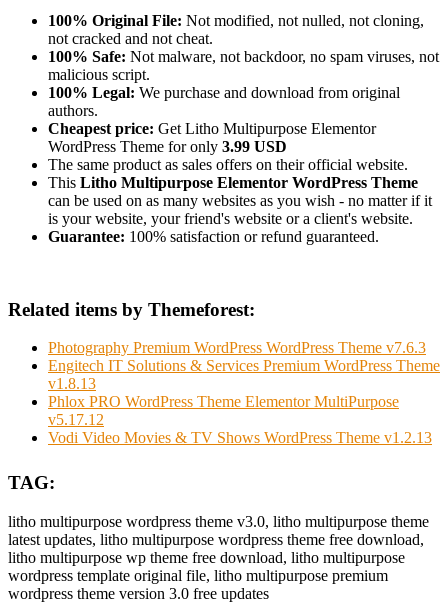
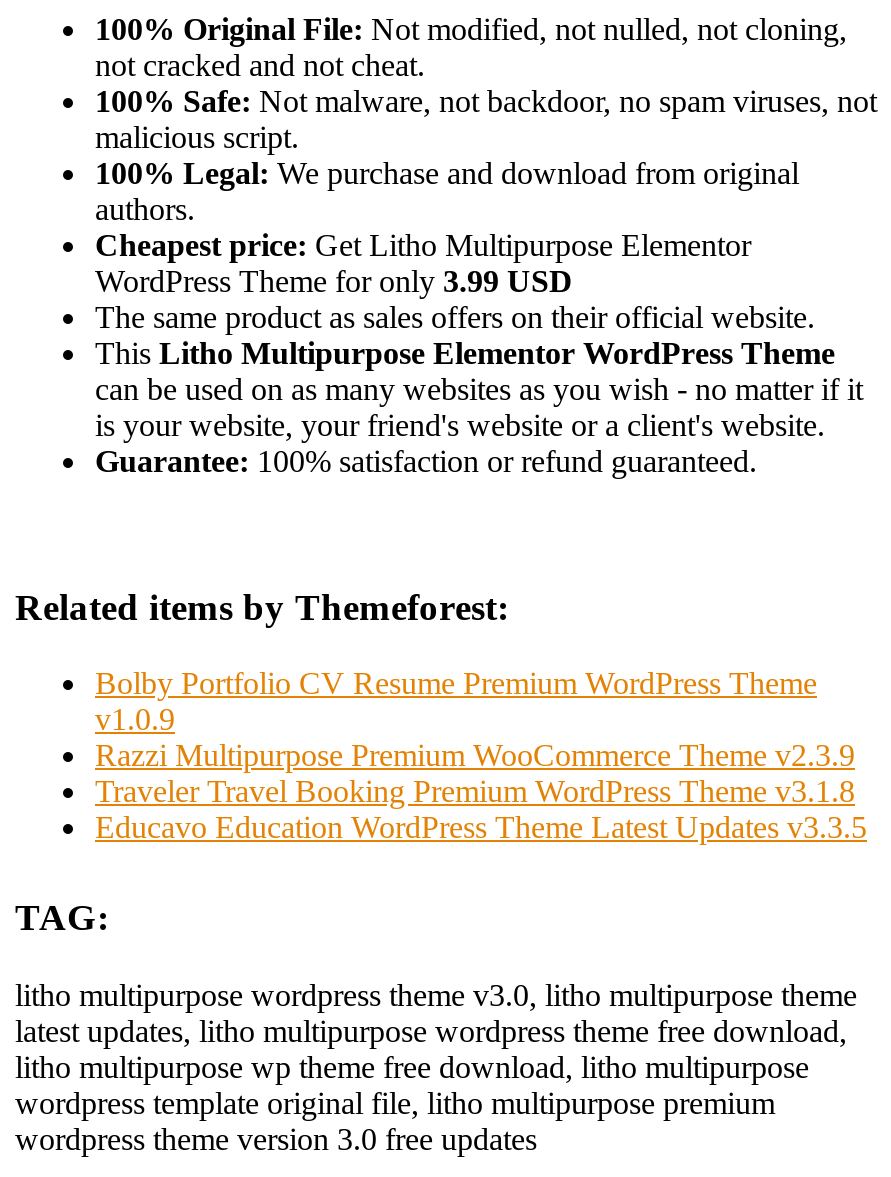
[48,339,440,446] Photography Premium WordPress WordPress Theme v7.6.3 | Engitech IT Solutions & Services Premium WordPress Theme | v1.8.13 | Phlox PRO WordPress Theme Elementor MultiPurpose | v5.17.12 | Vodi Video Movies & TV Shows WordPress Theme v1.2.13 -> [95,667,867,845] Bolby Portfolio CV Resume Premium WordPress Theme | v1.0.9 | Razzi Multipurpose Premium WooCommerce Theme v2.3.9 | Traveler Travel Booking Premium WordPress Theme v3.1.8 | Educavo Education WordPress Theme Latest Updates v3.3.5

